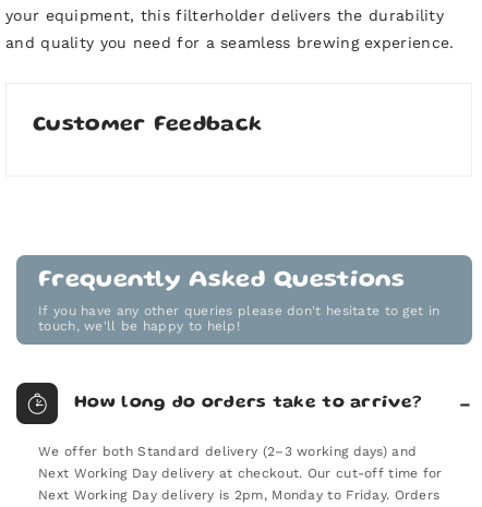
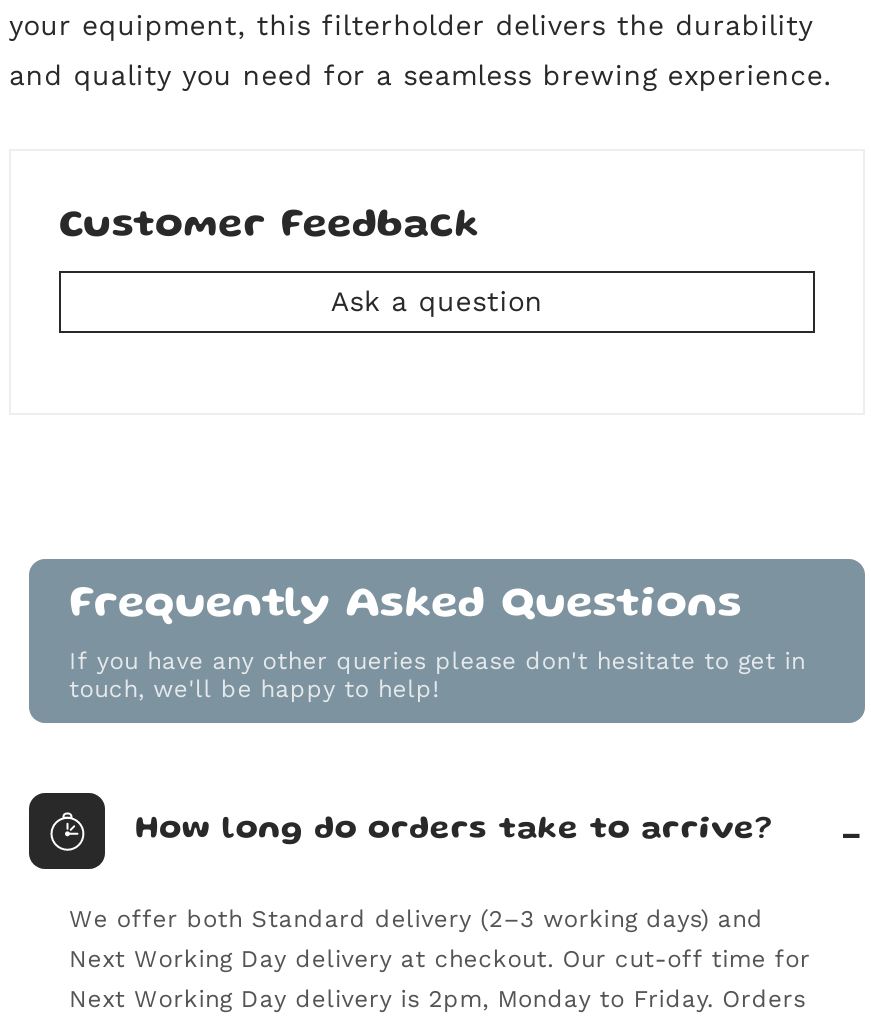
none -> [331,285,543,317] Ask a question

